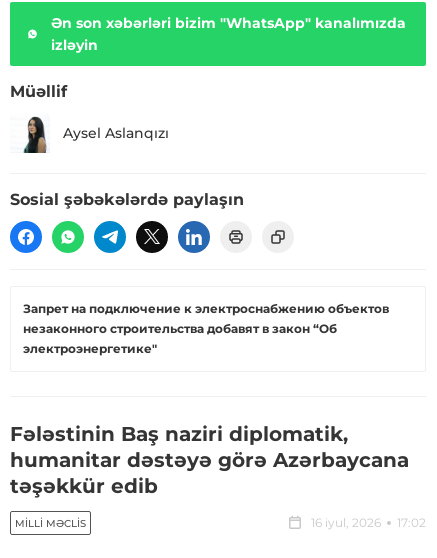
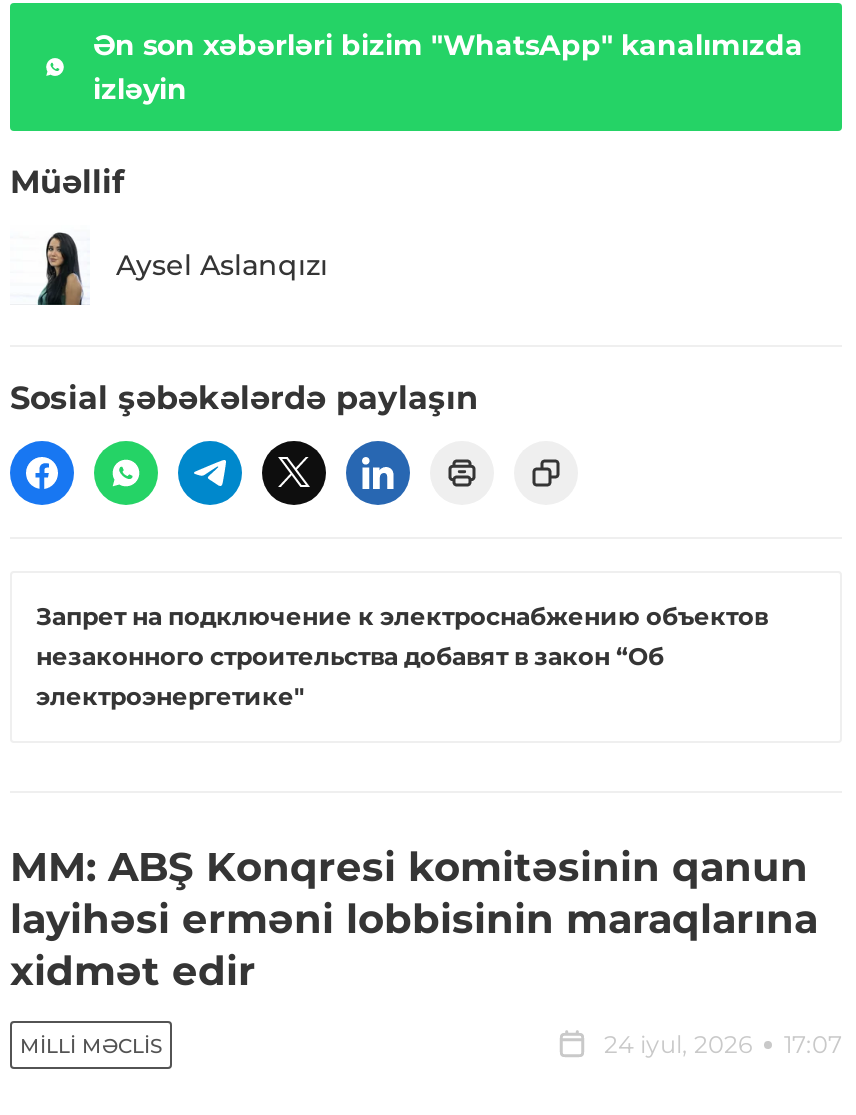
[10,422,409,498] Fələstinin Baş naziri diplomatik, | humanitar dəstəyə görə Azərbaycana | təşəkkür edib -> [10,844,818,996] MM: ABŞ Konqresi komitəsinin qanun | layihəsi erməni lobbisinin maraqlarına | xidmət edir
[311,515,426,530] 16 iyul, 2026 | 17:02 -> [604,1030,842,1060] 24 iyul, 2026 | 17:07

